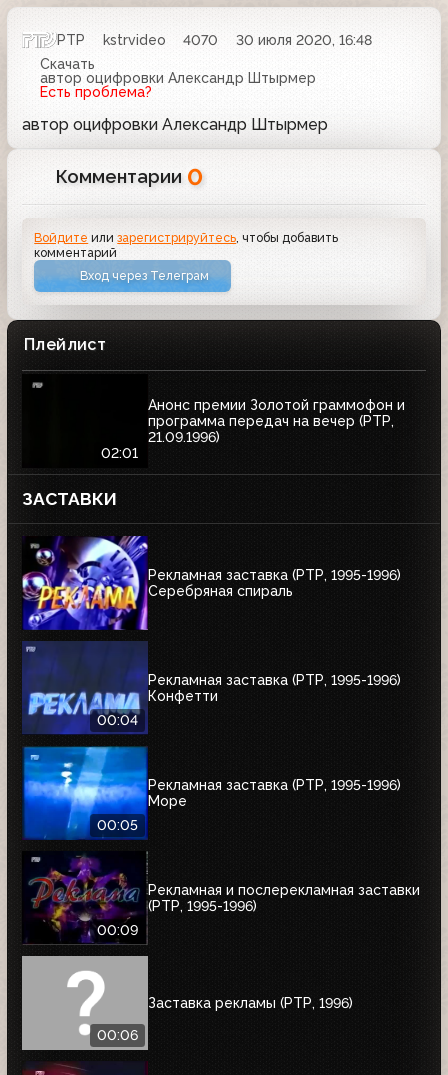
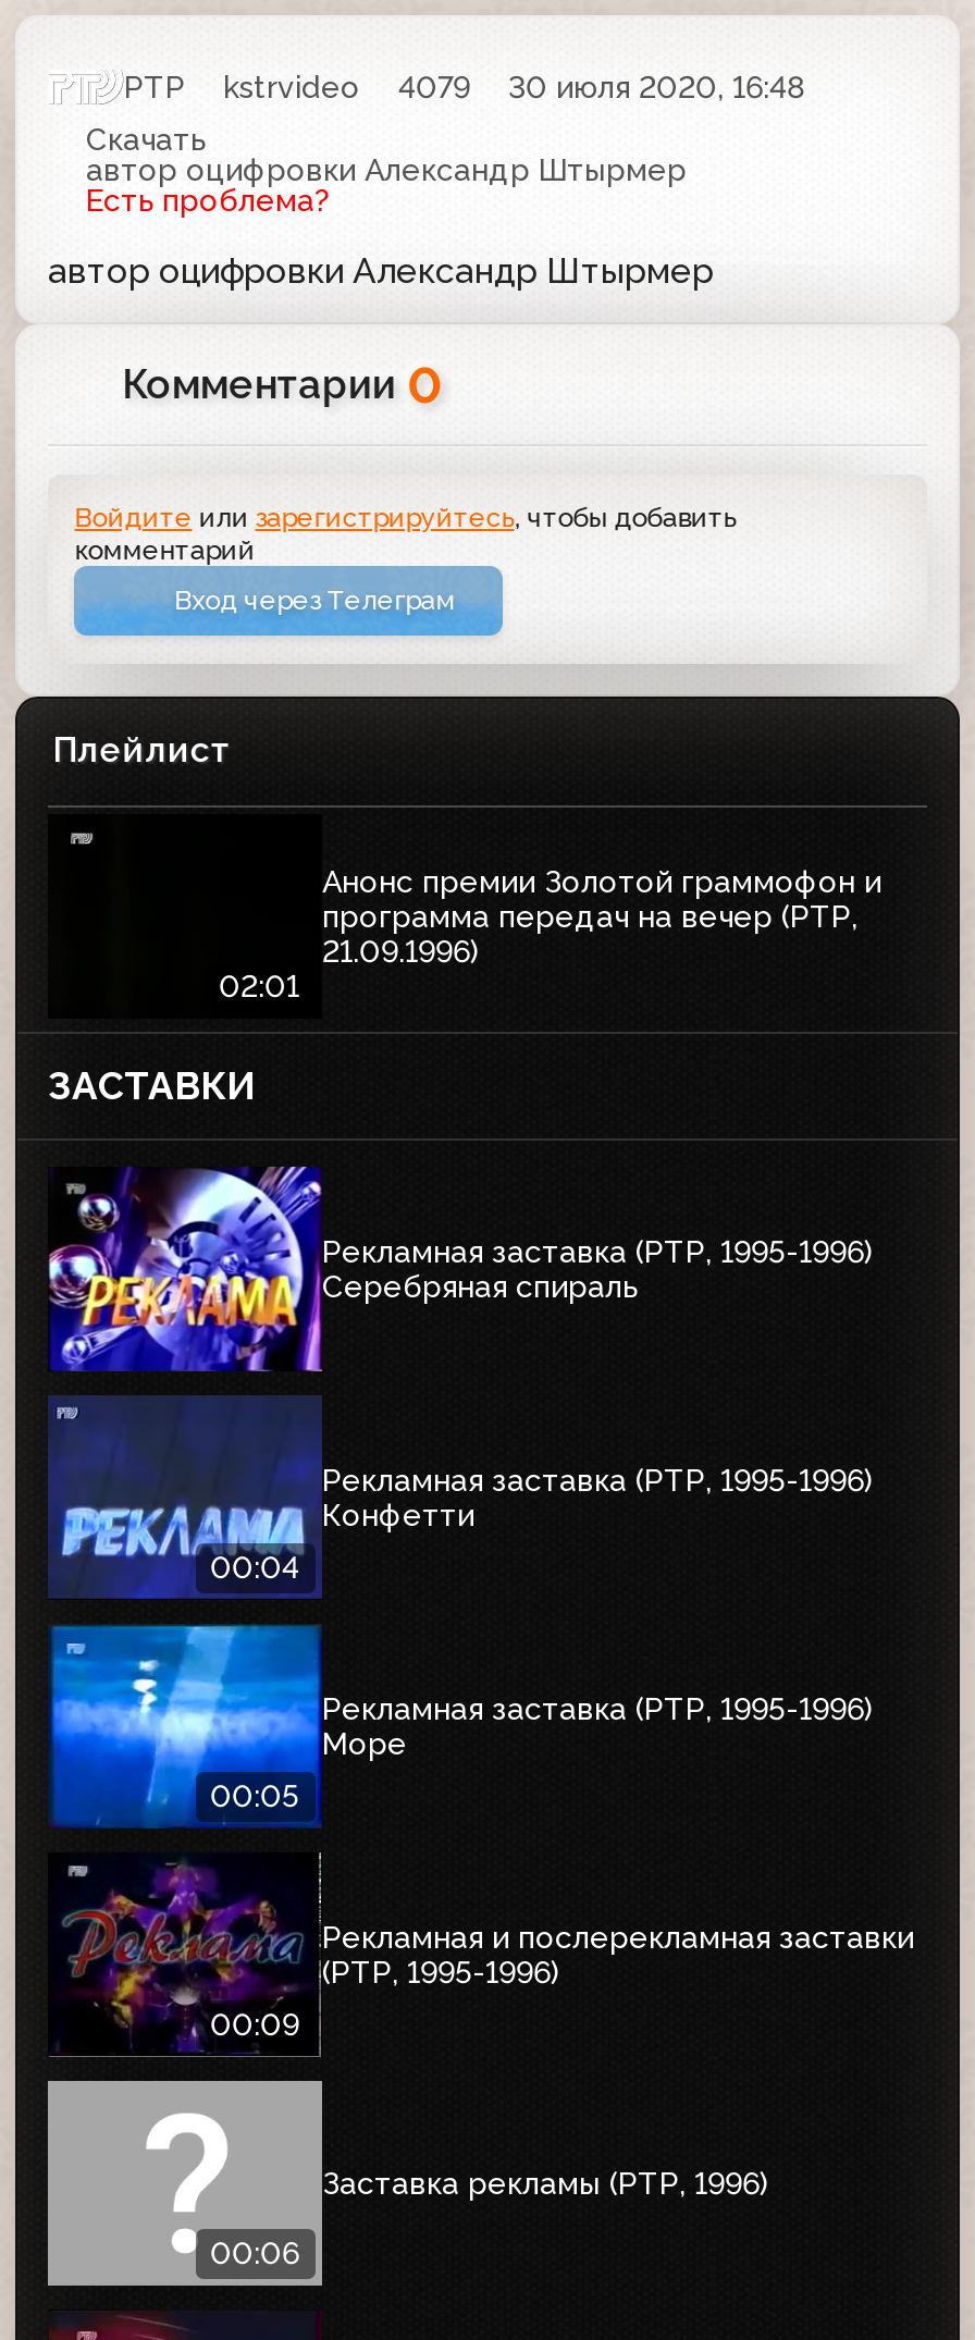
[57,31,371,47] РТР kstrvideo 4070 30 июля 2020, 16:48 -> [124,69,804,103] РТР kstrvideo 4079 30 июля 2020, 16:48

